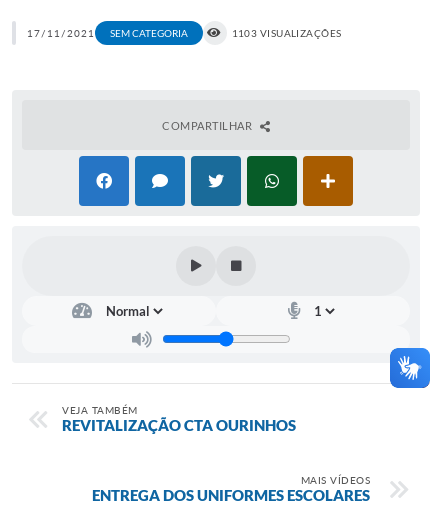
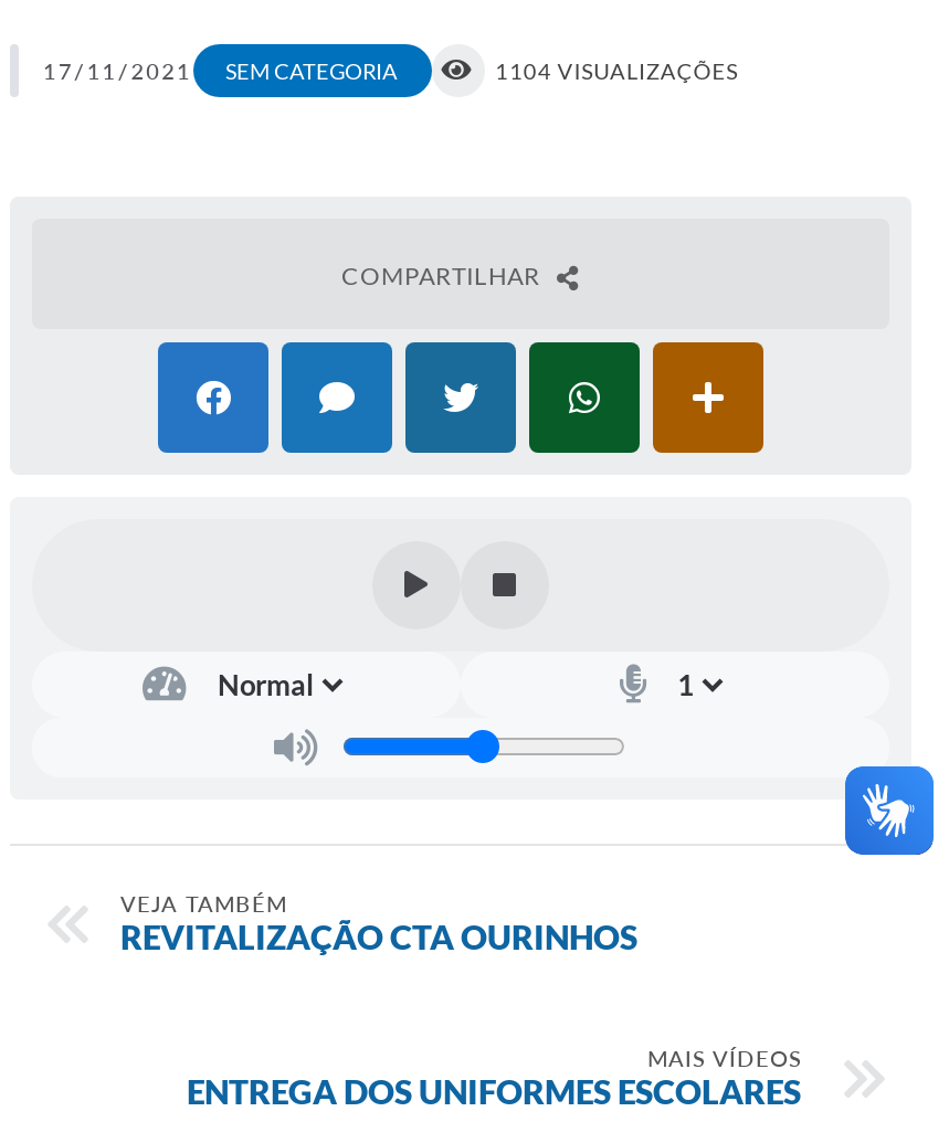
[231,27,342,39] 1103 VISUALIZAÇÕES -> [495,57,738,83] 1104 VISUALIZAÇÕES

